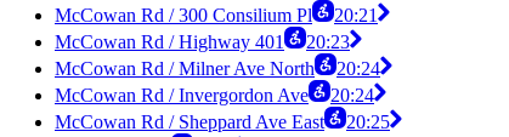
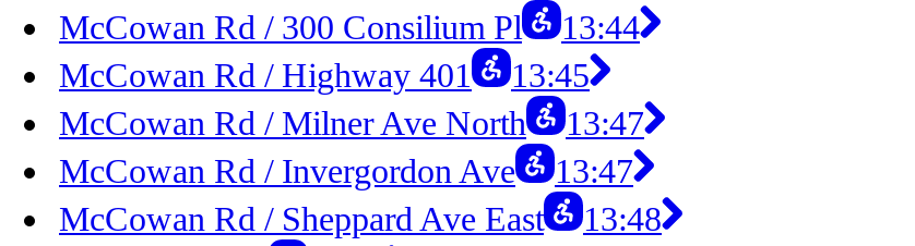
[55,5,378,26] McCowan Rd / 300 Consilium Pl 20:21 -> [59,9,640,46] McCowan Rd / 300 Consilium Pl 13:44
[55,32,350,52] McCowan Rd / Highway 401 20:23 -> [59,57,590,94] McCowan Rd / Highway 401 13:45
[55,58,380,79] McCowan Rd / Milner Ave North 20:24 -> [59,105,644,142] McCowan Rd / Milner Ave North 13:47
[55,85,374,106] McCowan Rd / Invergordon Ave 20:24 -> [59,153,633,190] McCowan Rd / Invergordon Ave 13:47
[55,112,390,132] McCowan Rd / Sheppard Ave East 20:25 -> [59,201,662,238] McCowan Rd / Sheppard Ave East 13:48

